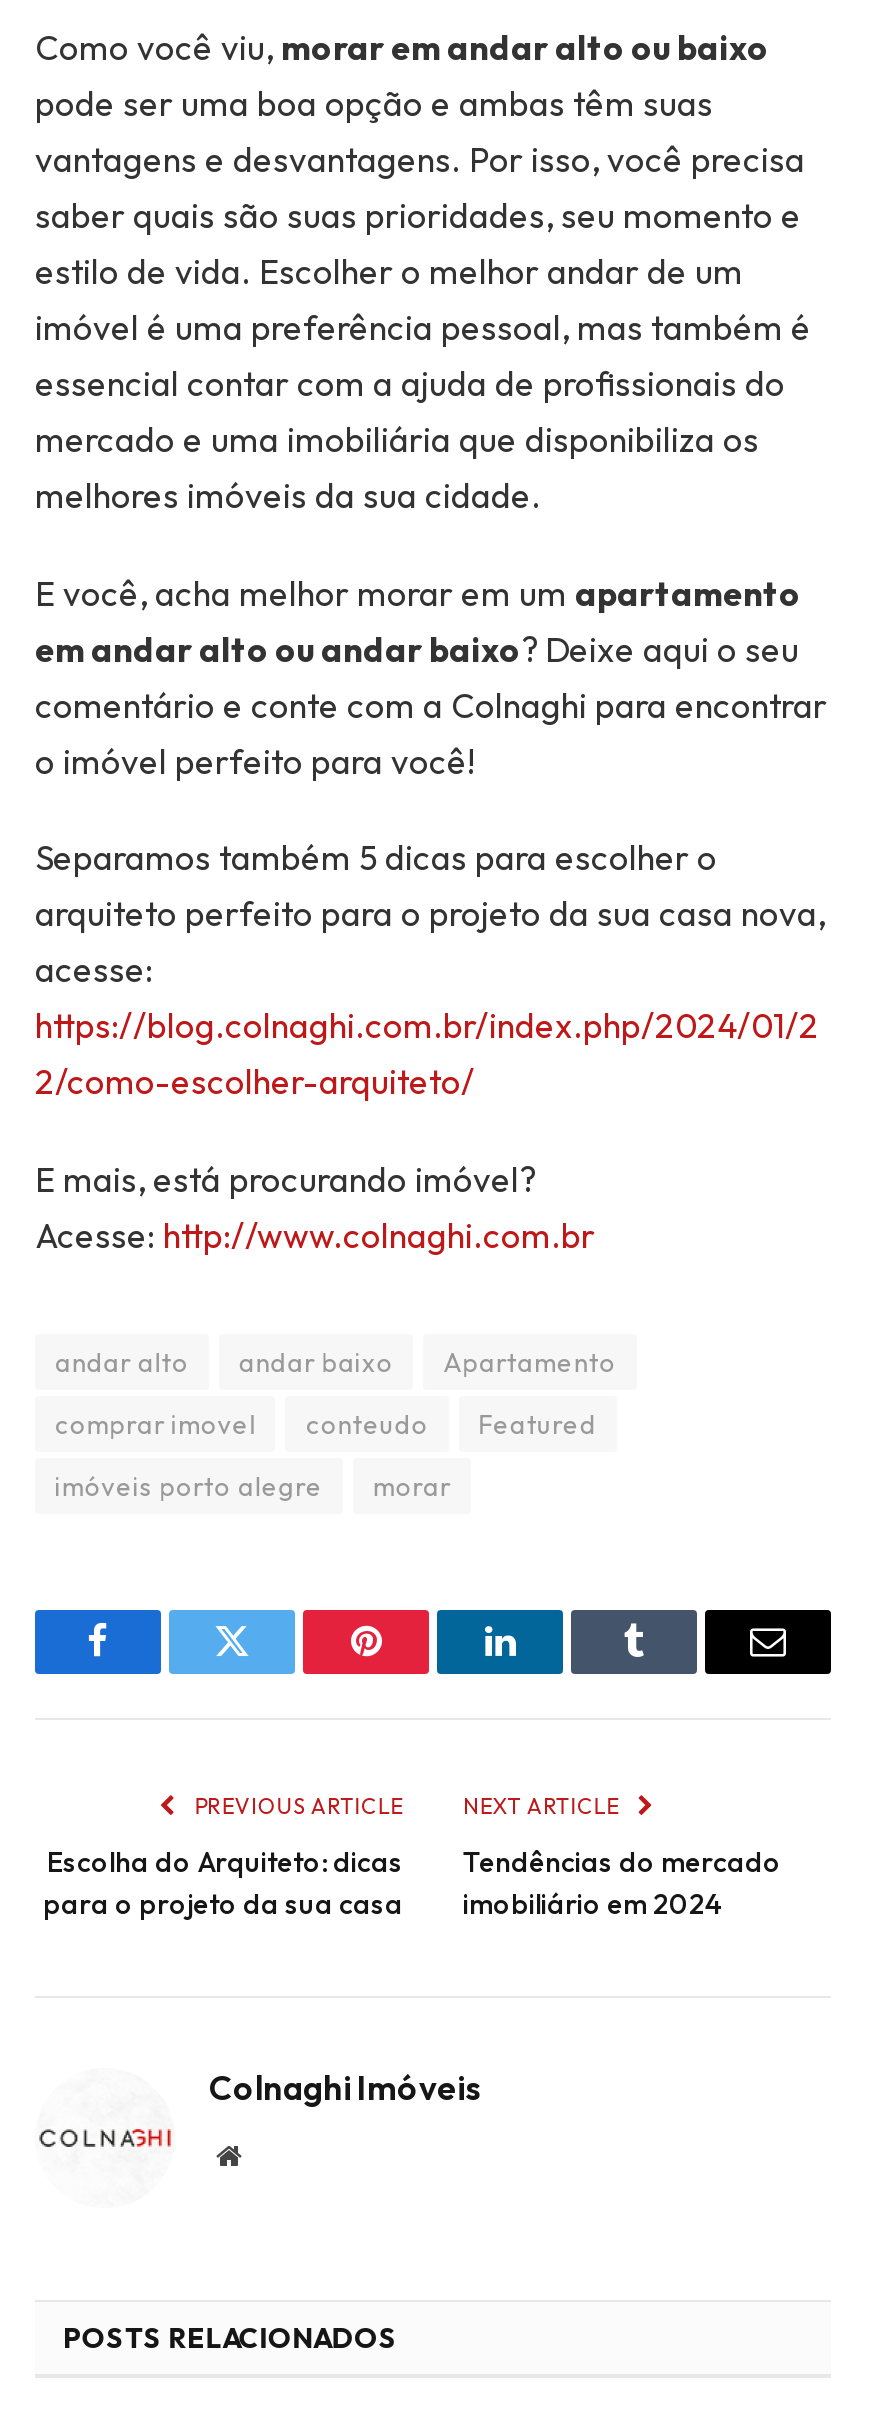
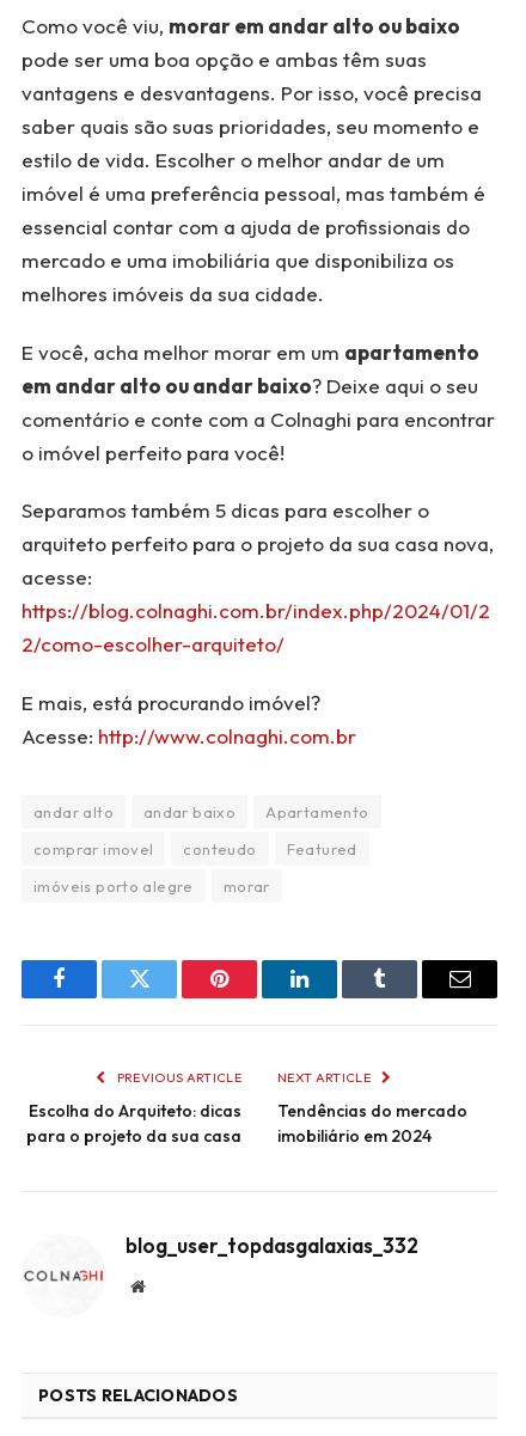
[209,2065,481,2107] Colnaghi Imóveis -> [126,1232,418,1257] blog_user_topdasgalaxias_332

